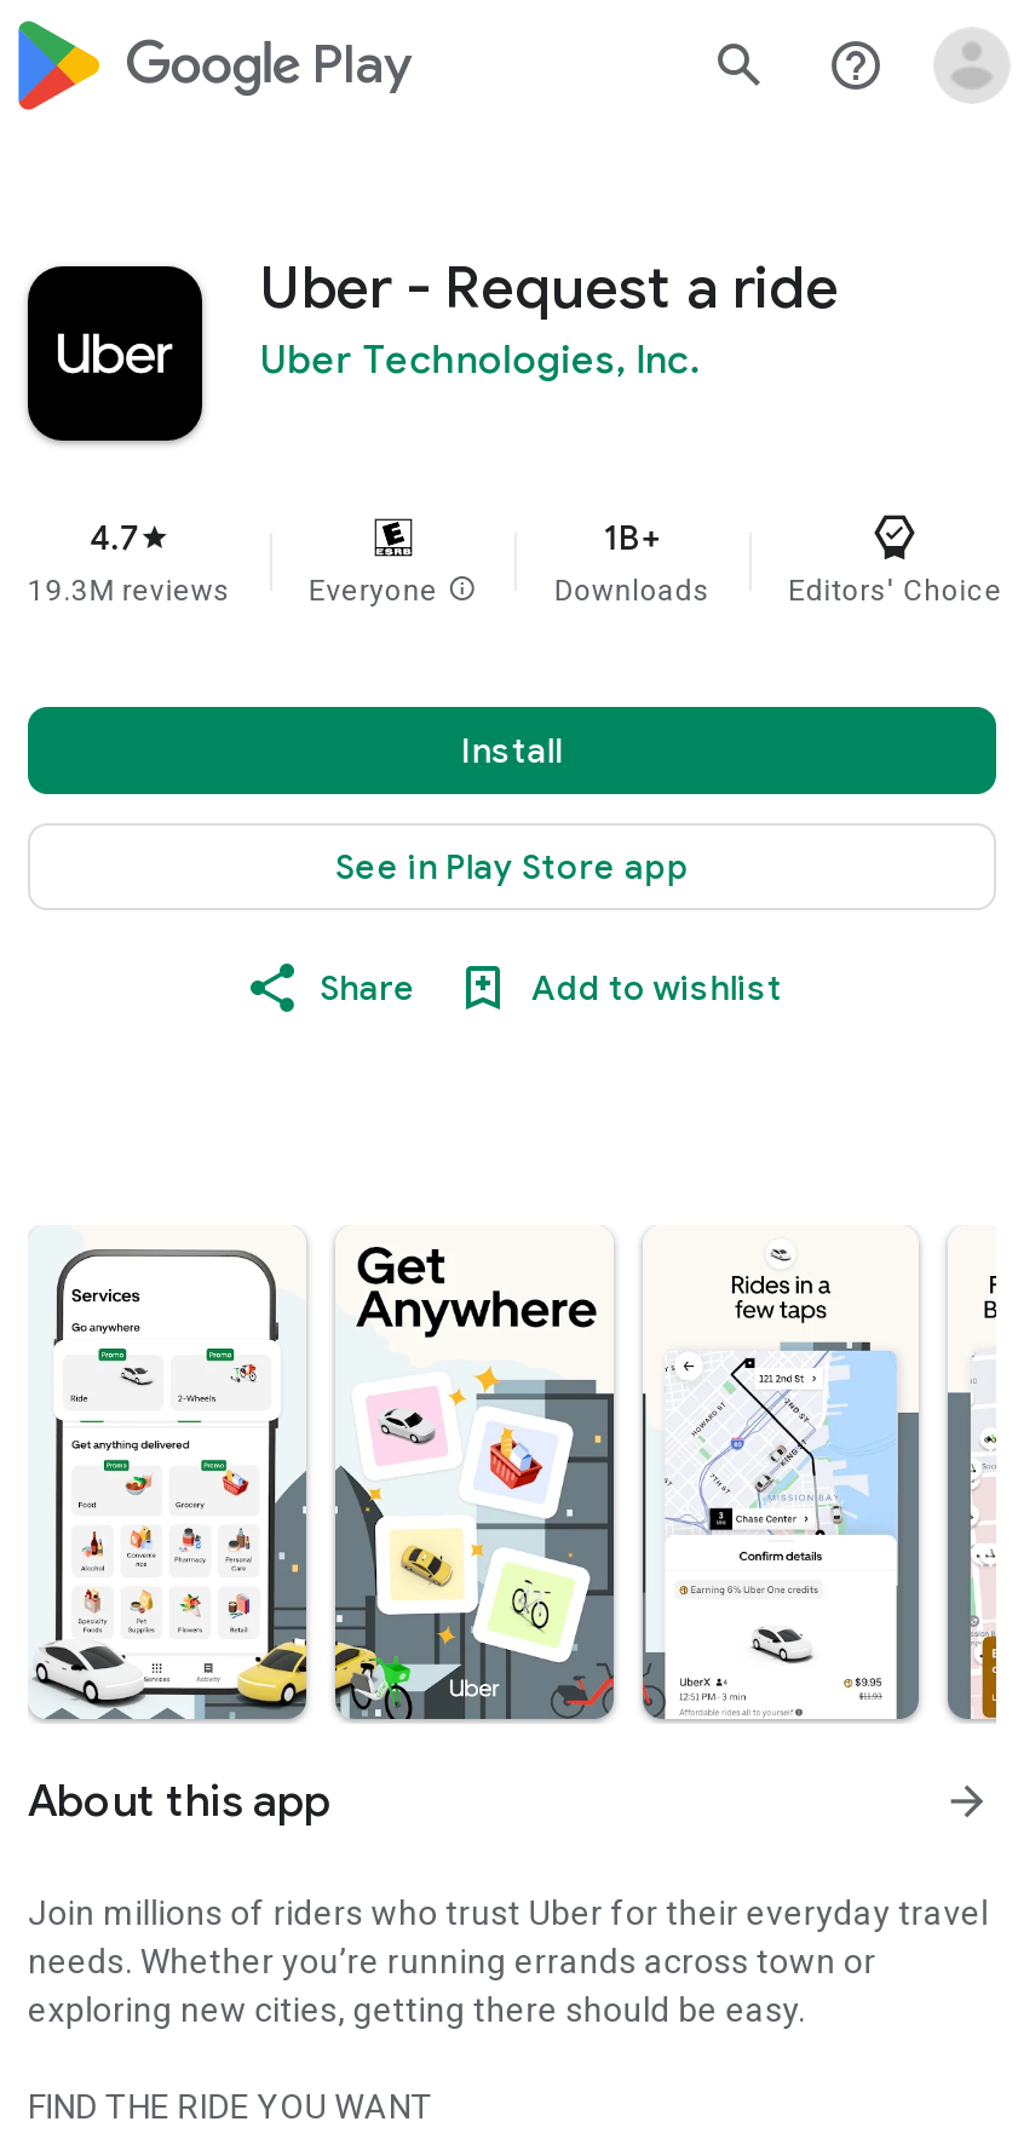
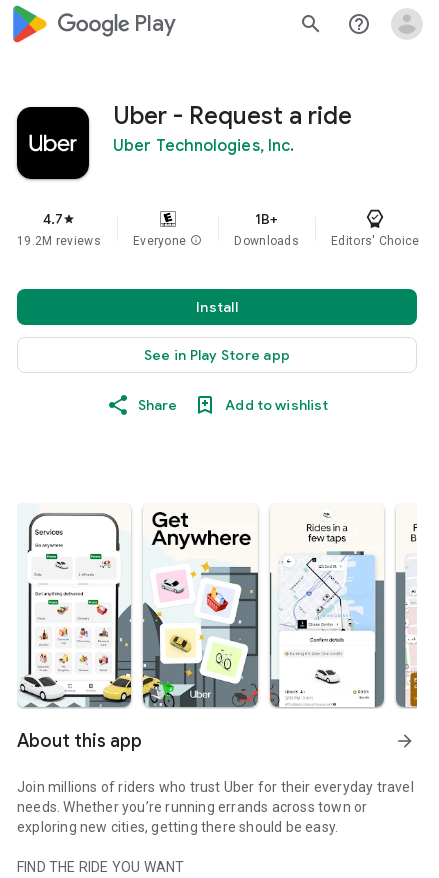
[28,574,231,608] 19.3M reviews -> [17,234,101,248] 19.2M reviews

